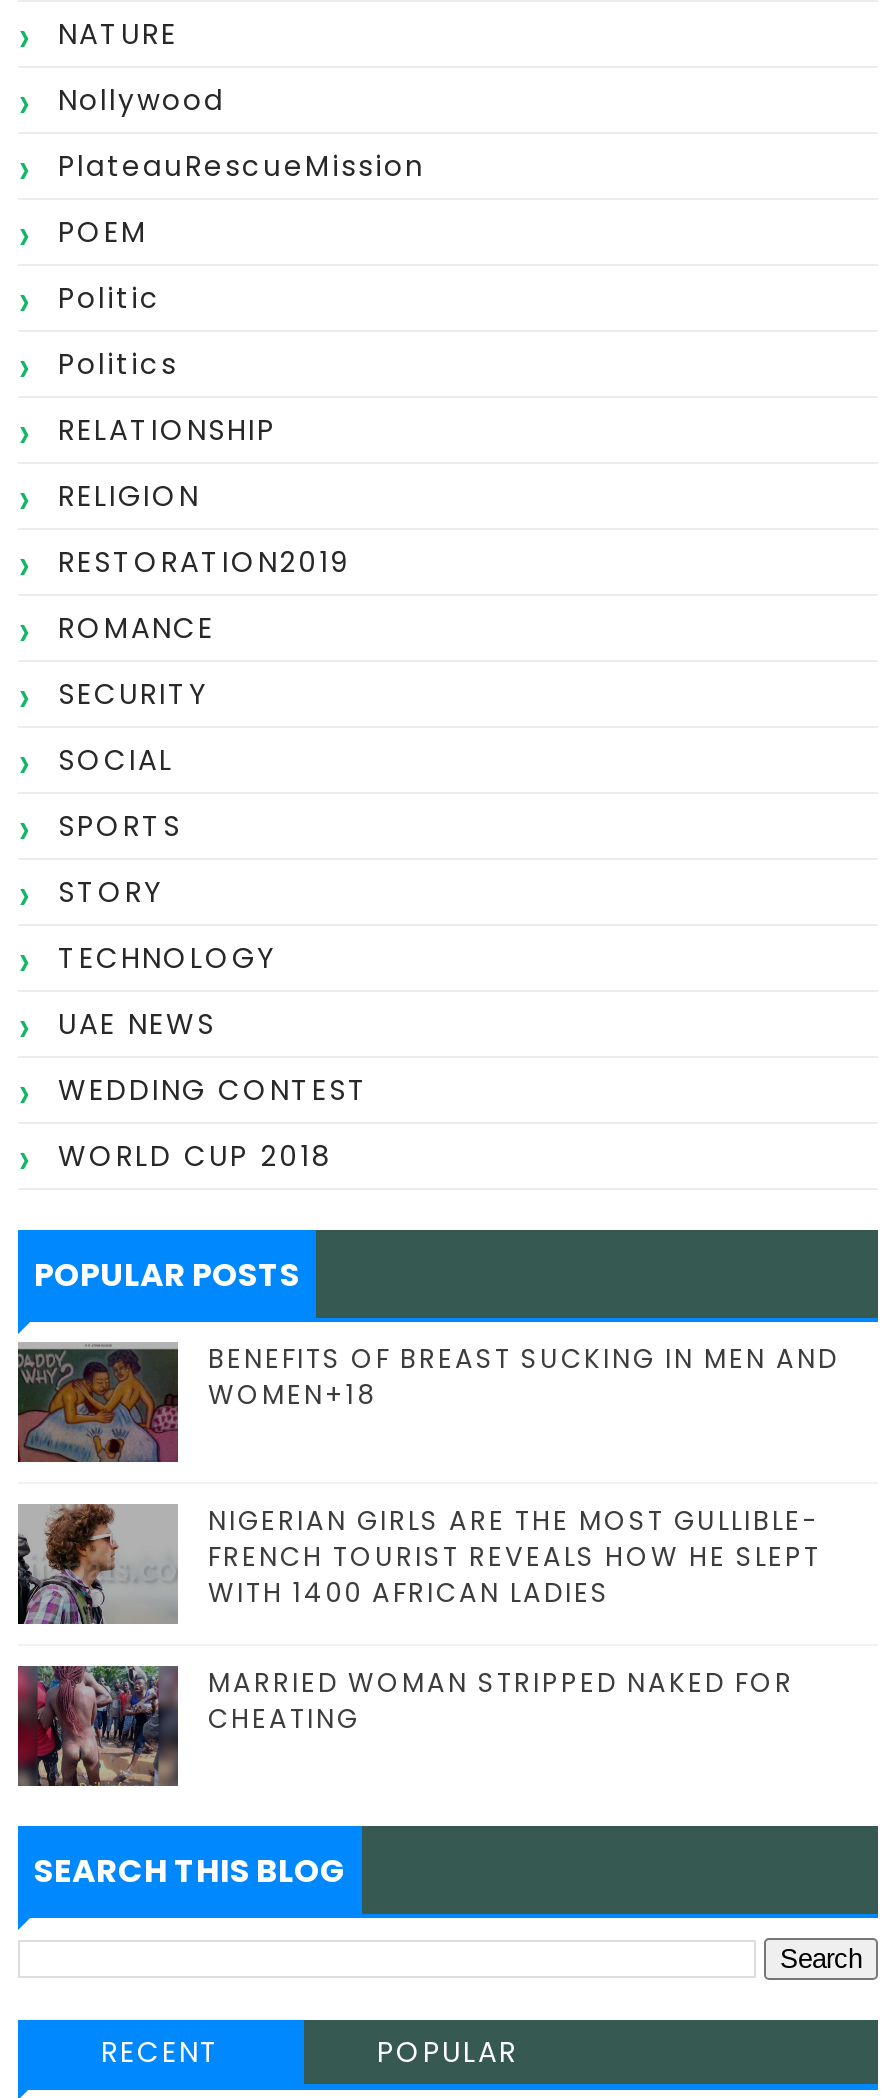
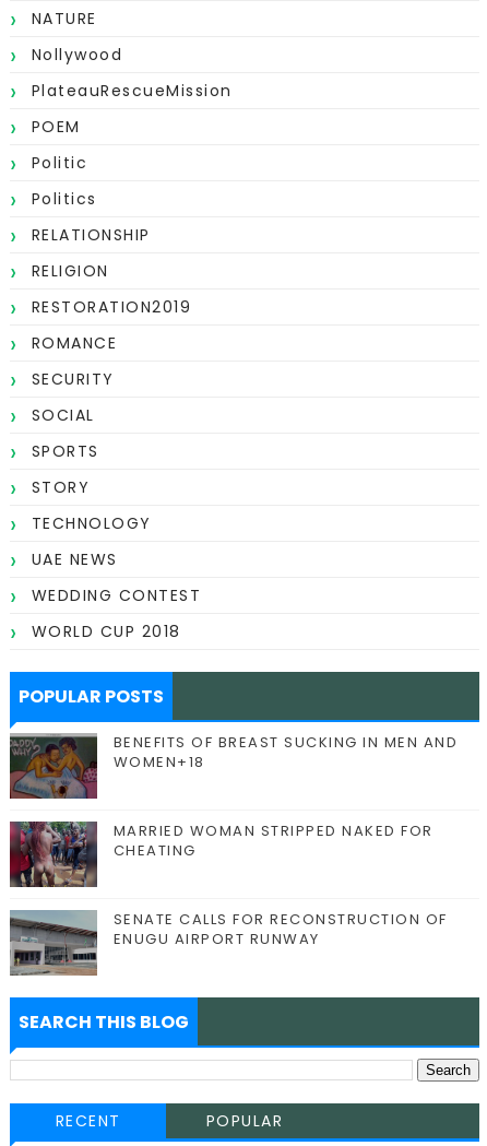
[18,1502,821,1624] [image] | NIGERIAN GIRLS ARE THE MOST GULLIBLE- | FRENCH TOURIST REVEALS HOW HE SLEPT | WITH 1400 AFRICAN LADIES -> none
moved [16,1662,794,1788] -> [9,819,433,888]: [image] | MARRIED WOMAN STRIPPED NAKED FOR | CHEATING
none -> [10,909,448,976] [image] | SENATE CALLS FOR RECONSTRUCTION OF | ENUGU AIRPORT RUNWAY

